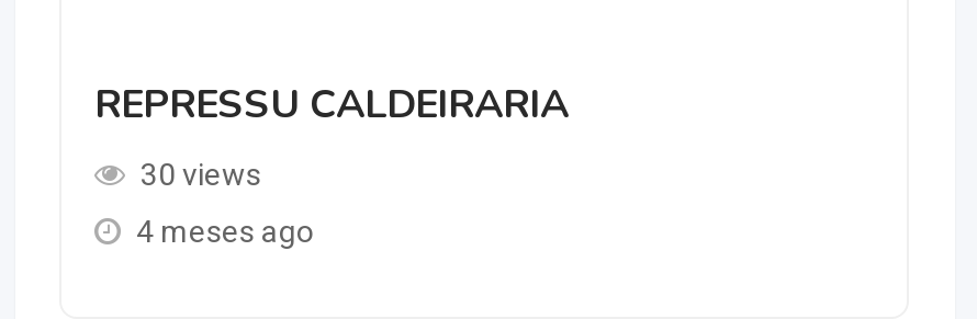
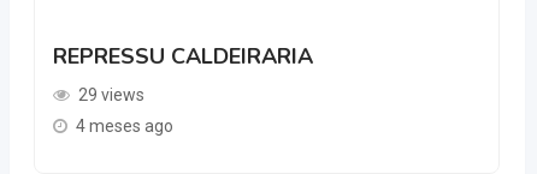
[141,156,261,191] 30 views -> [78,85,144,104] 29 views

